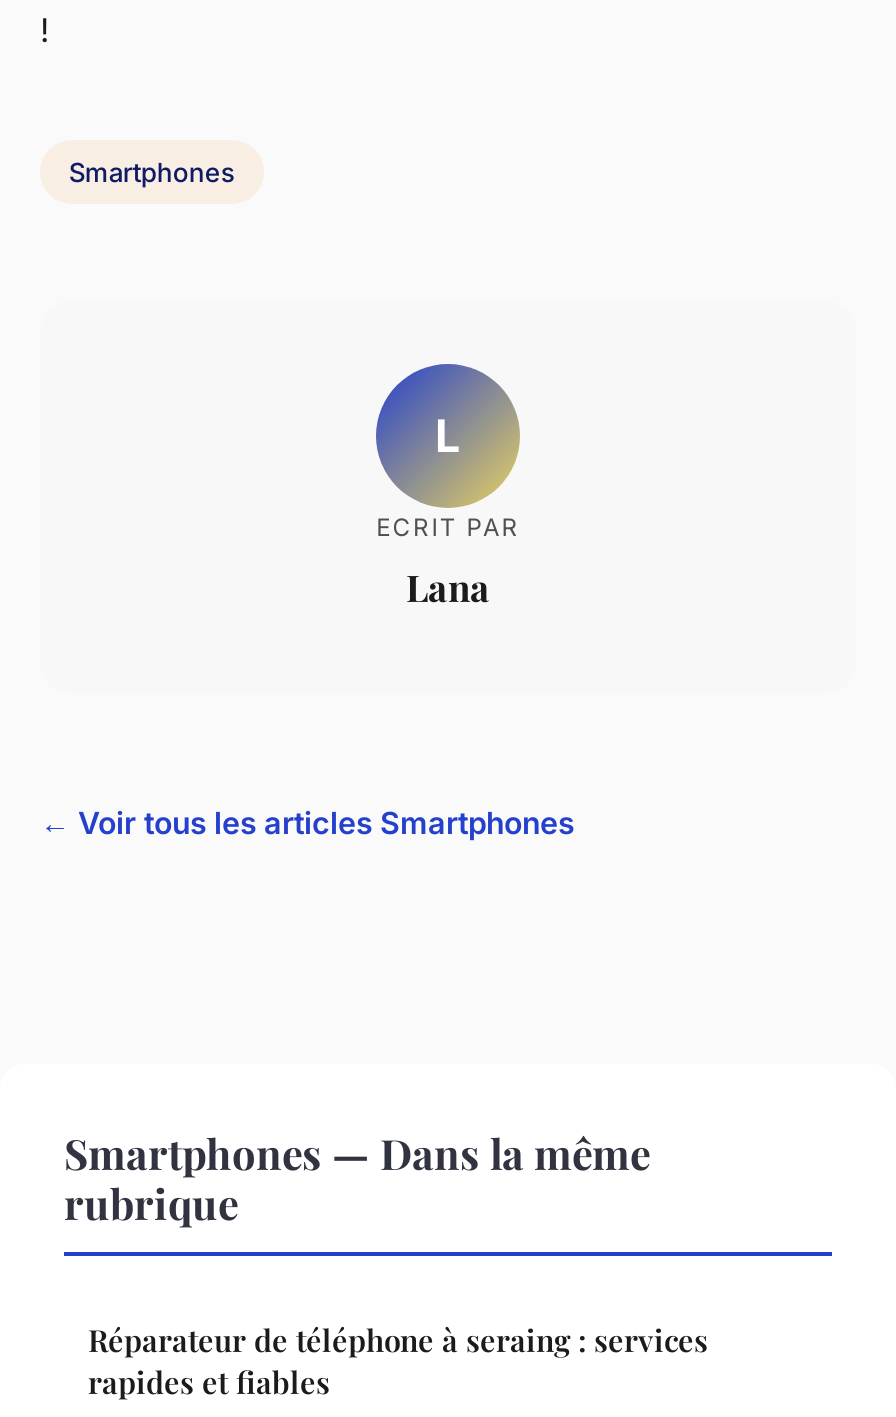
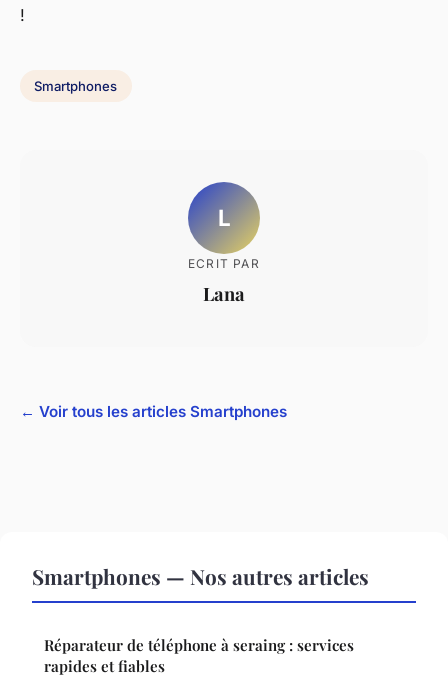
[64,1124,650,1230] Smartphones — Dans la même | rubrique -> [32,562,369,590] Smartphones — Nos autres articles

